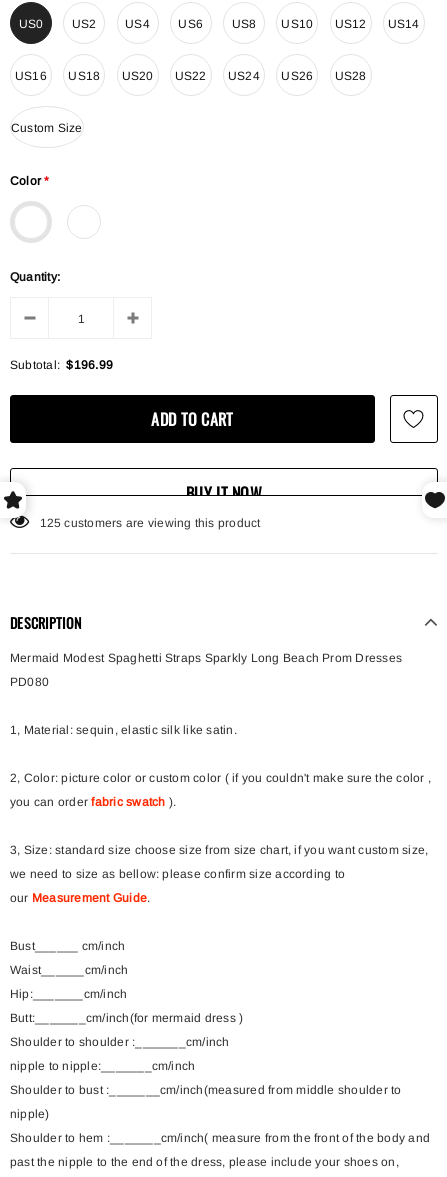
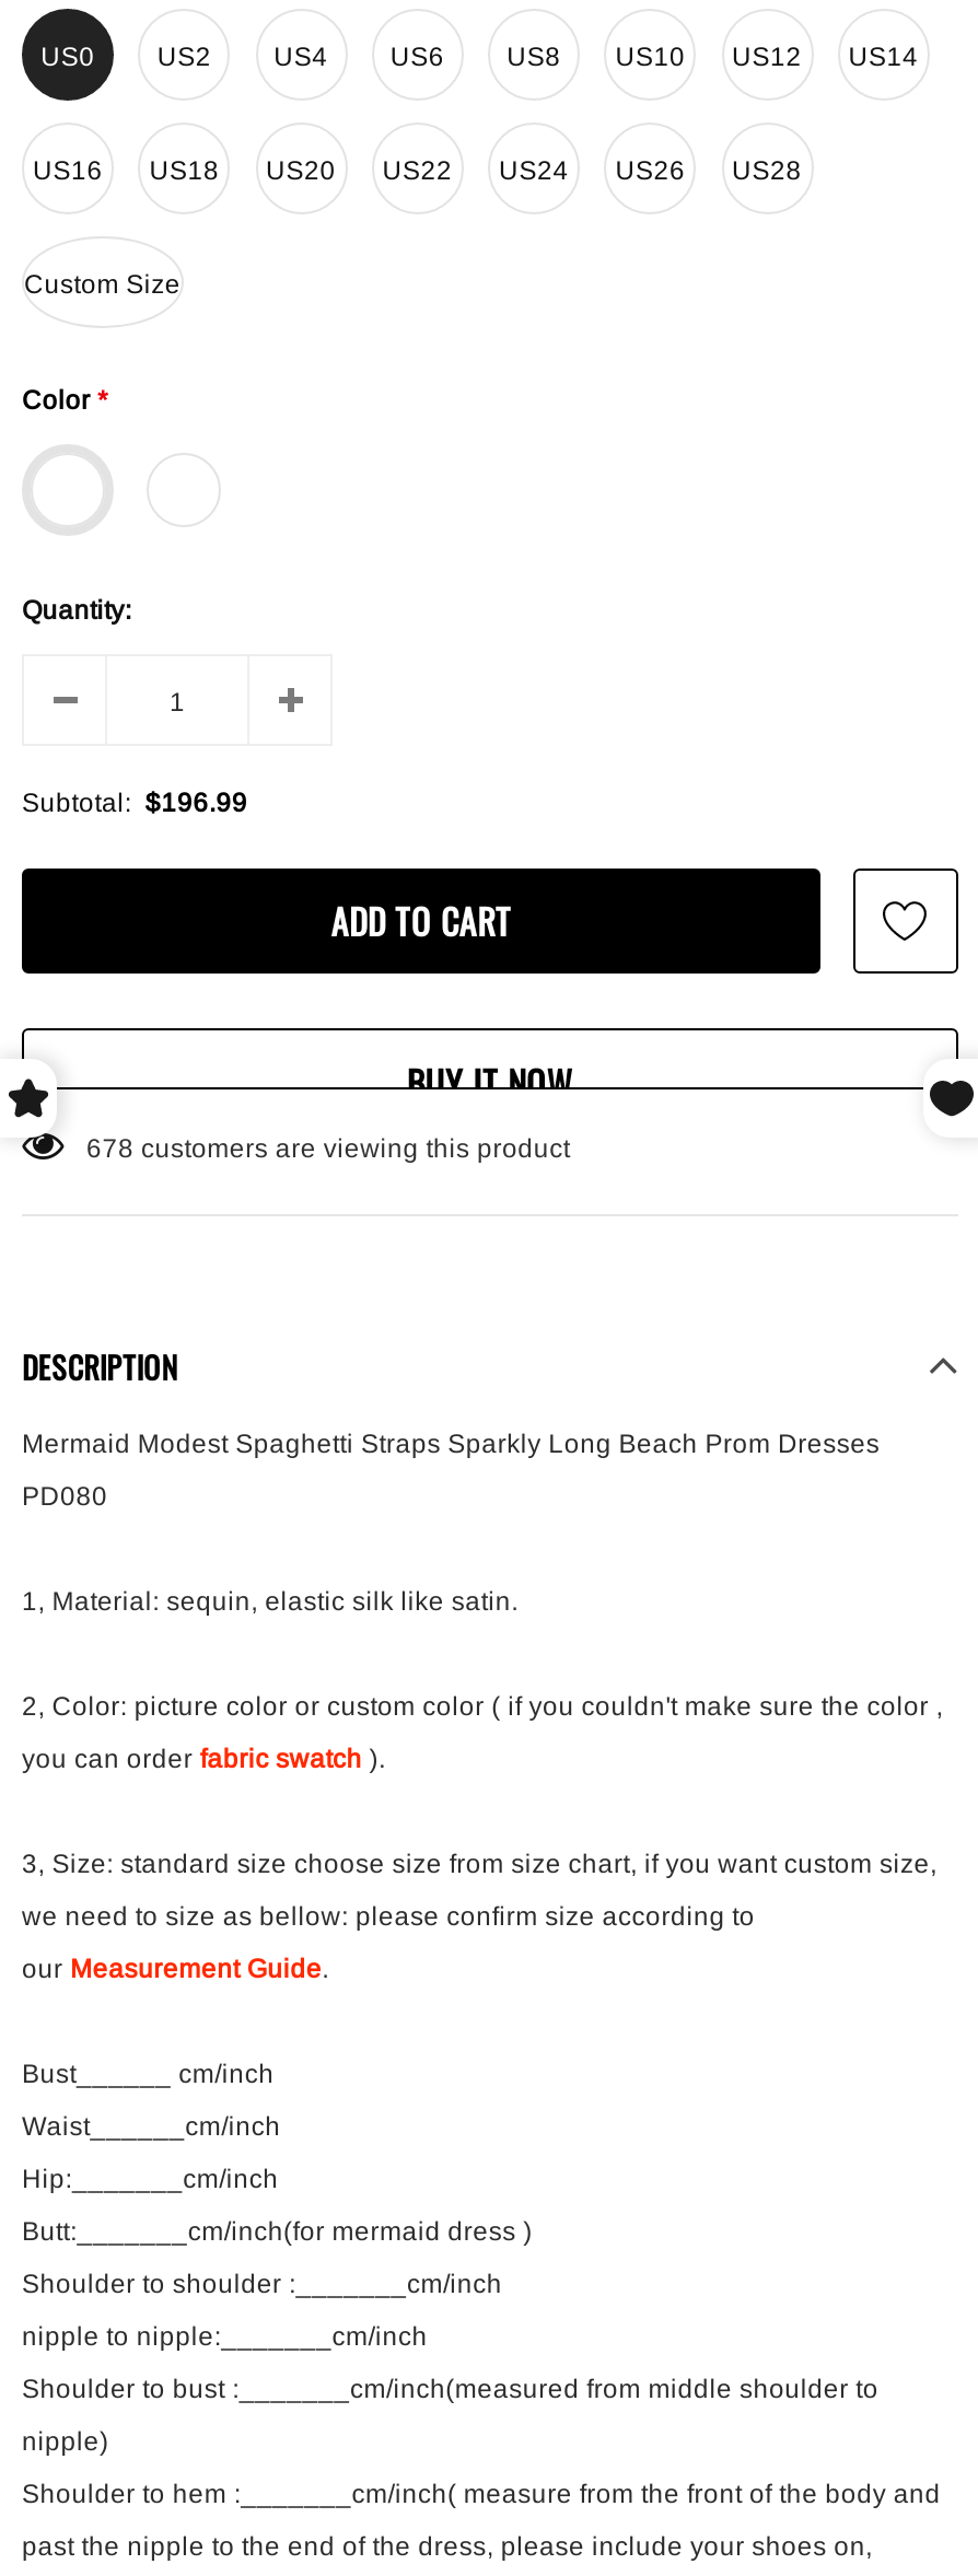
[39,516,261,530] 125 customers are viewing this product -> [86,1133,570,1164] 678 customers are viewing this product

